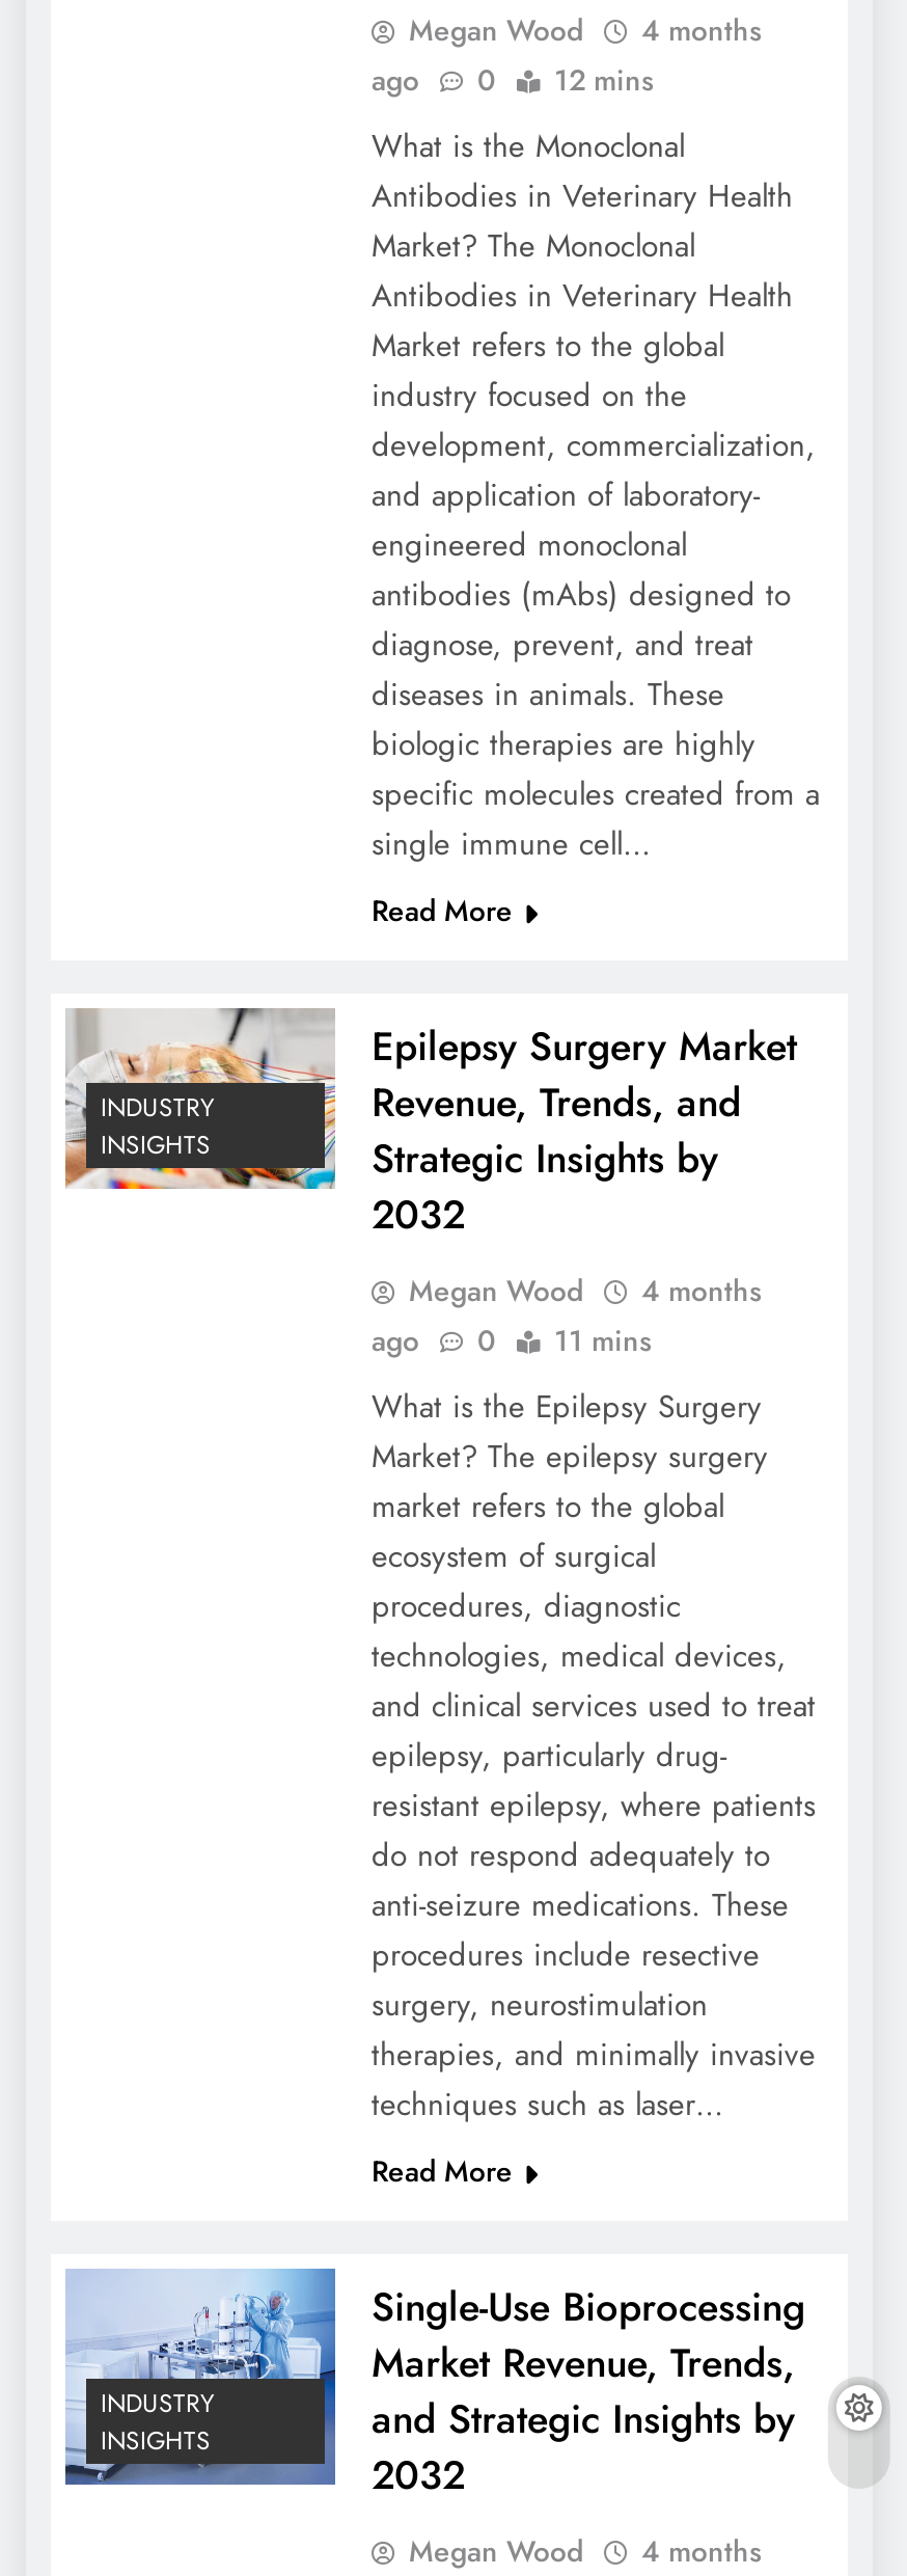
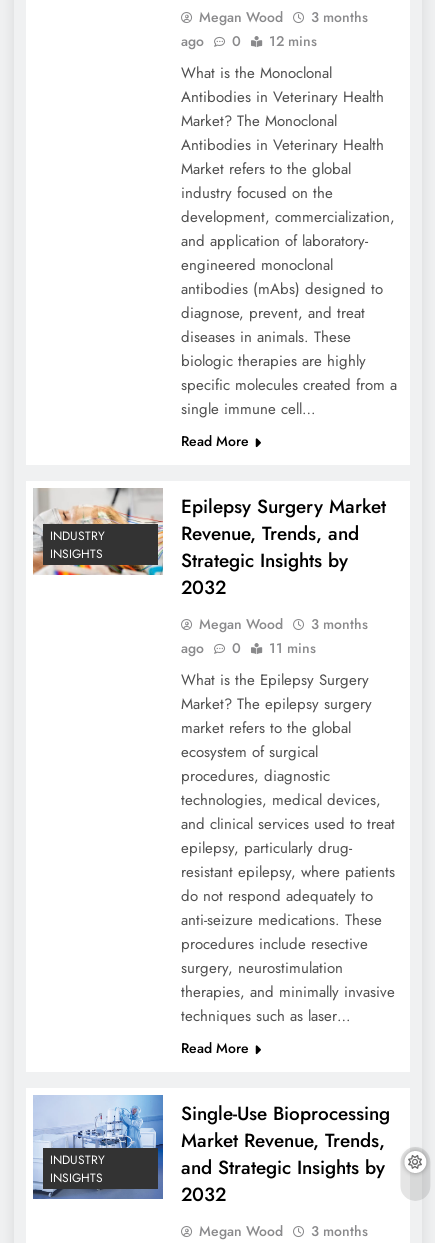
[409,10,762,51] Megan Wood 4 months -> [198,7,367,27] Megan Wood 3 months
[409,1270,762,1312] Megan Wood 4 months -> [198,614,367,634] Megan Wood 3 months
[409,2531,762,2572] Megan Wood 4 months -> [198,1221,367,1241] Megan Wood 3 months

